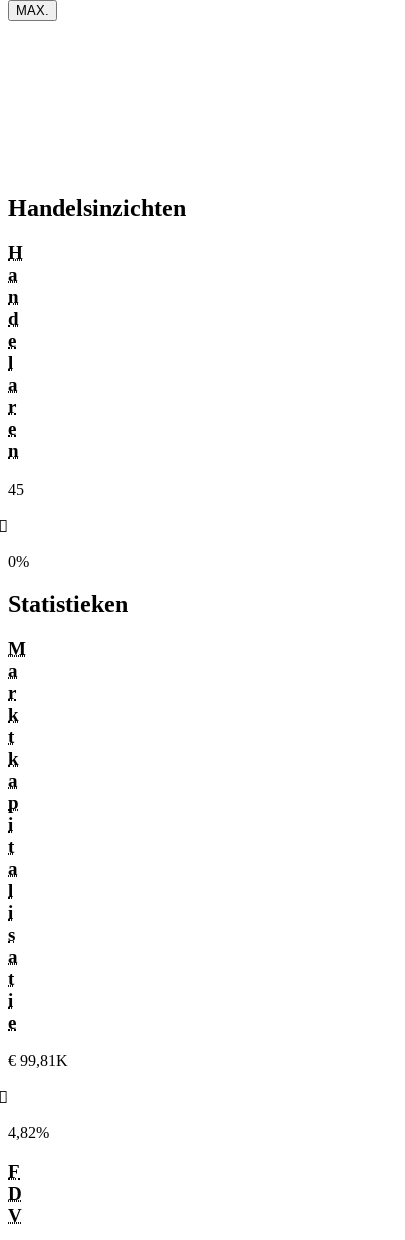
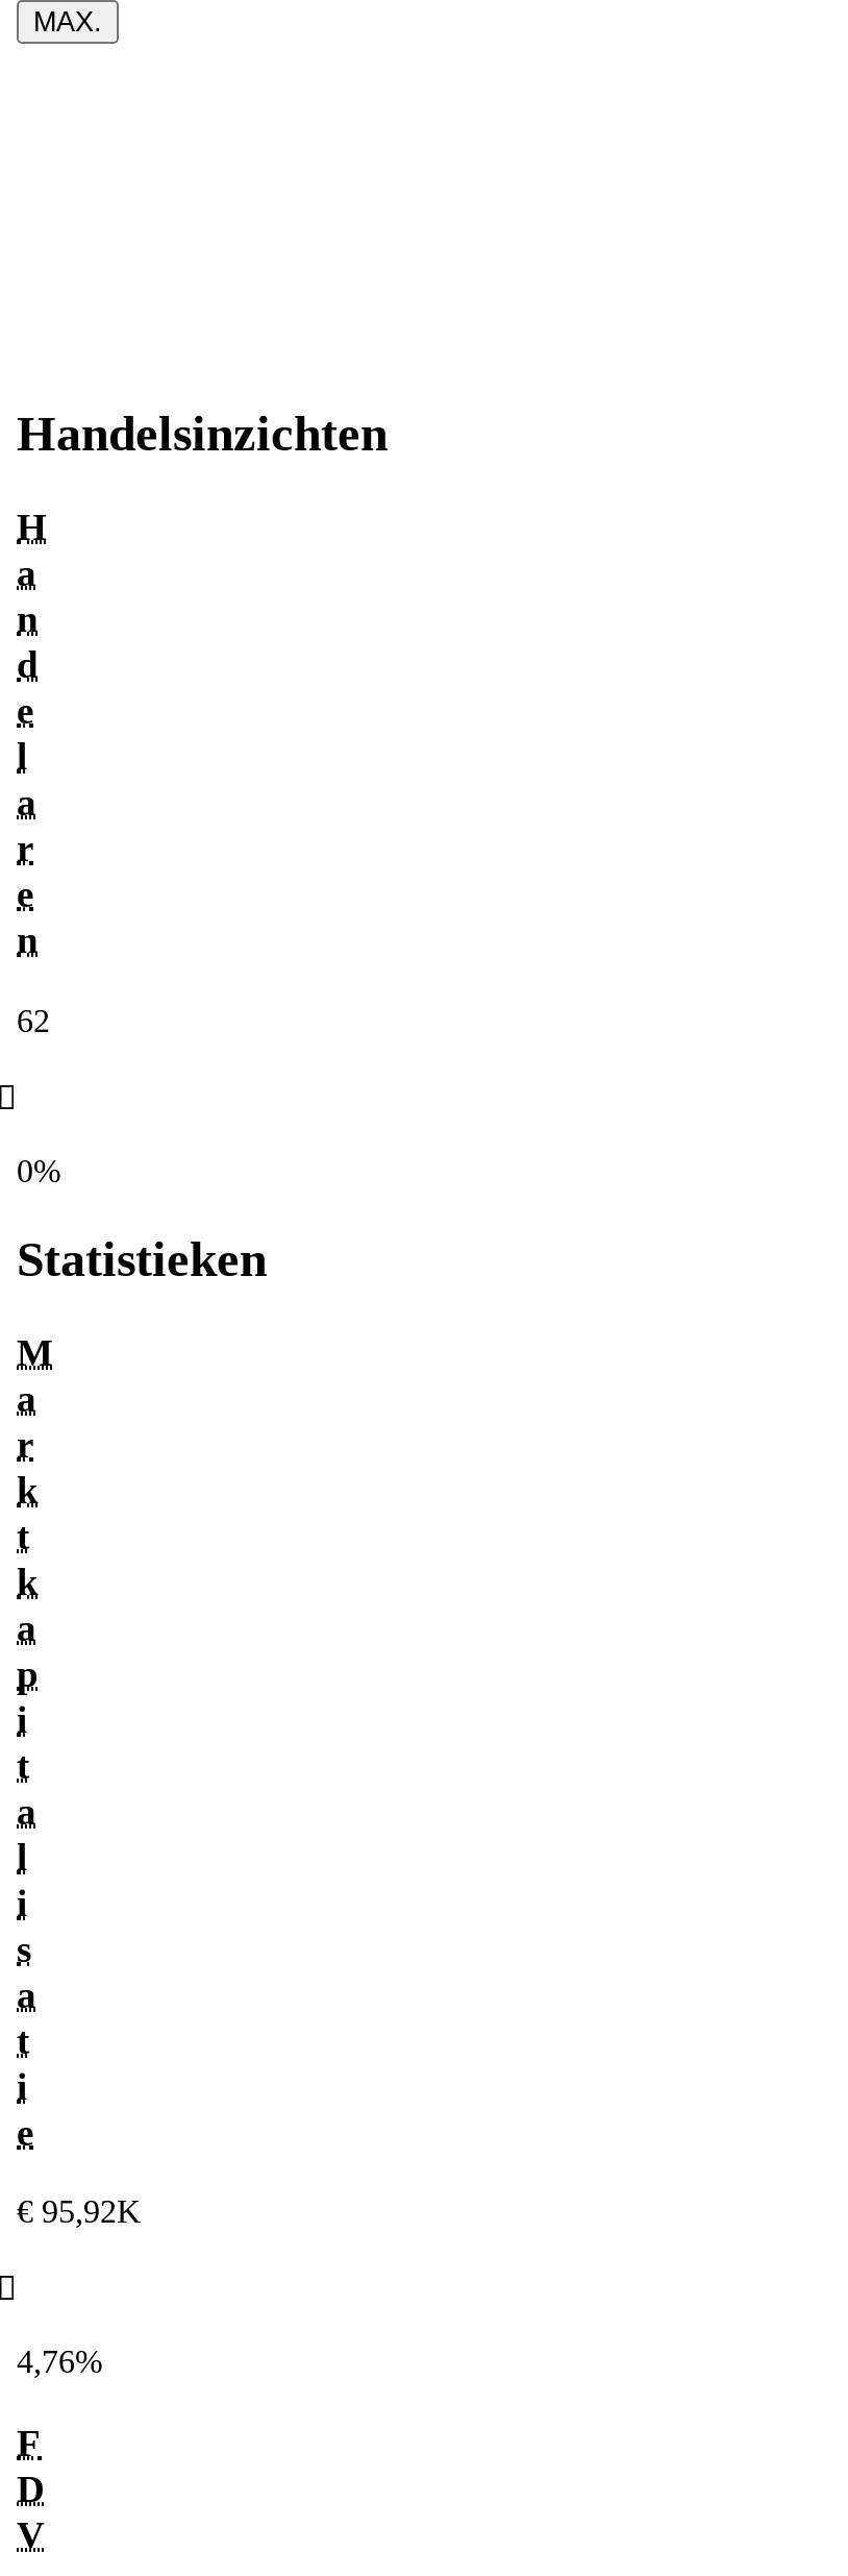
[8,481,24,498] 45 -> [17,1002,50,1038] 62
[8,1052,68,1069] € 99,81K -> [17,2194,142,2229] € 95,92K
[8,1124,49,1141] 4,82% -> [17,2344,102,2379] 4,76%

